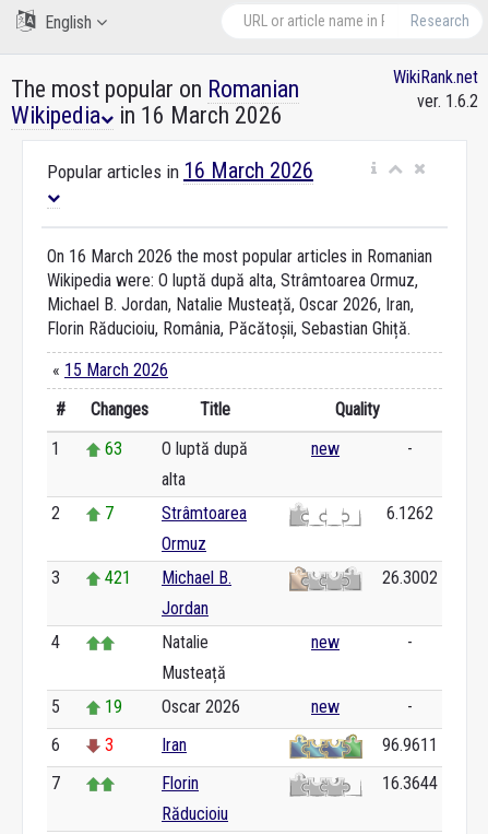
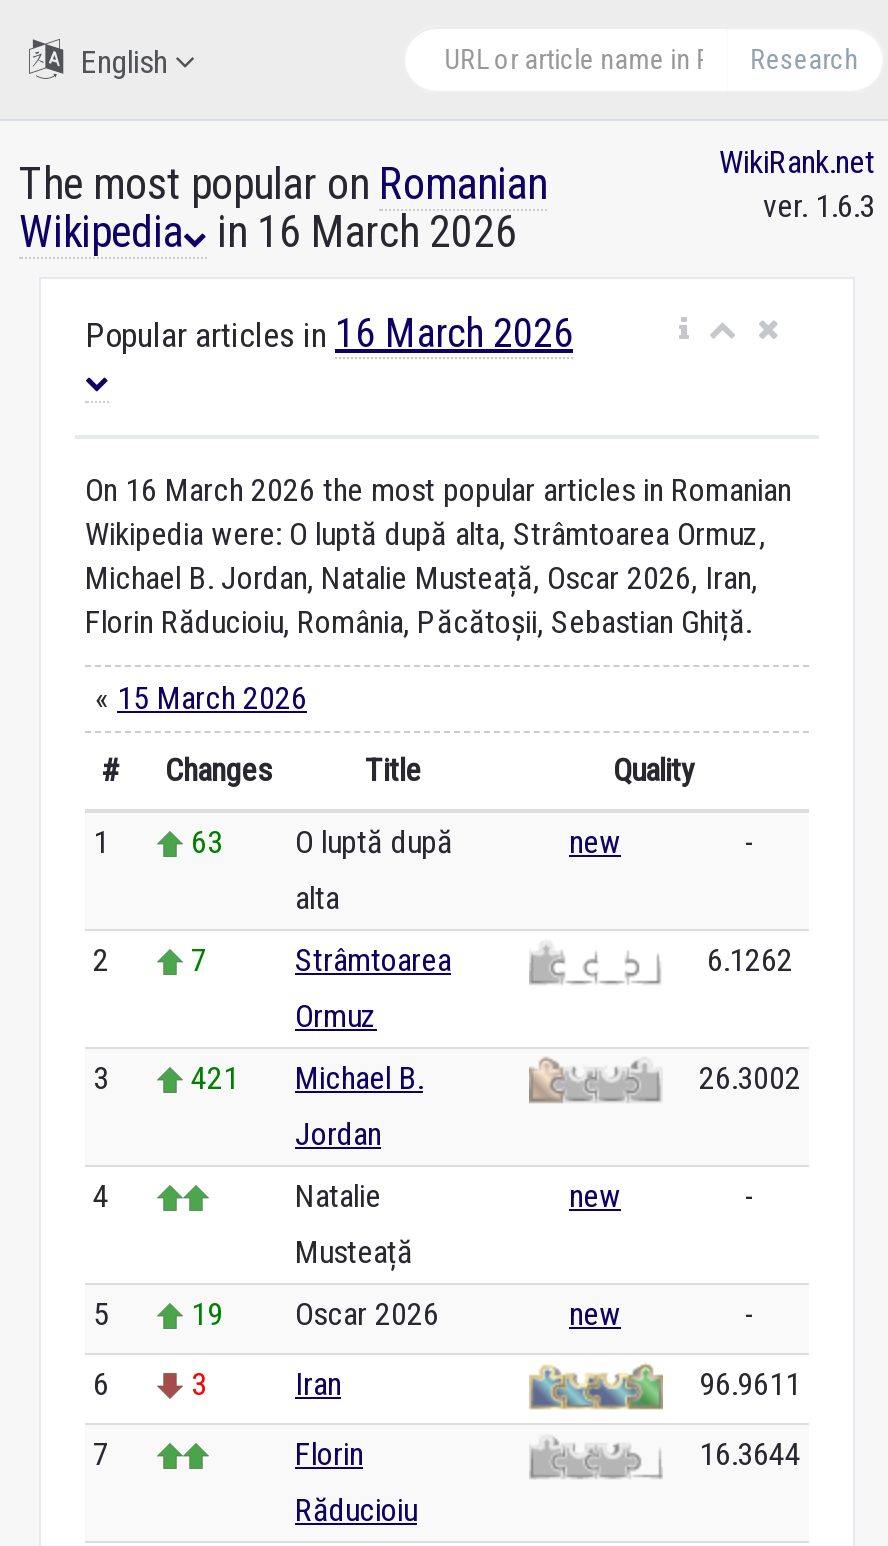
[417,91,478,111] ver. 1.6.2 -> [763,187,875,225] ver. 1.6.3

